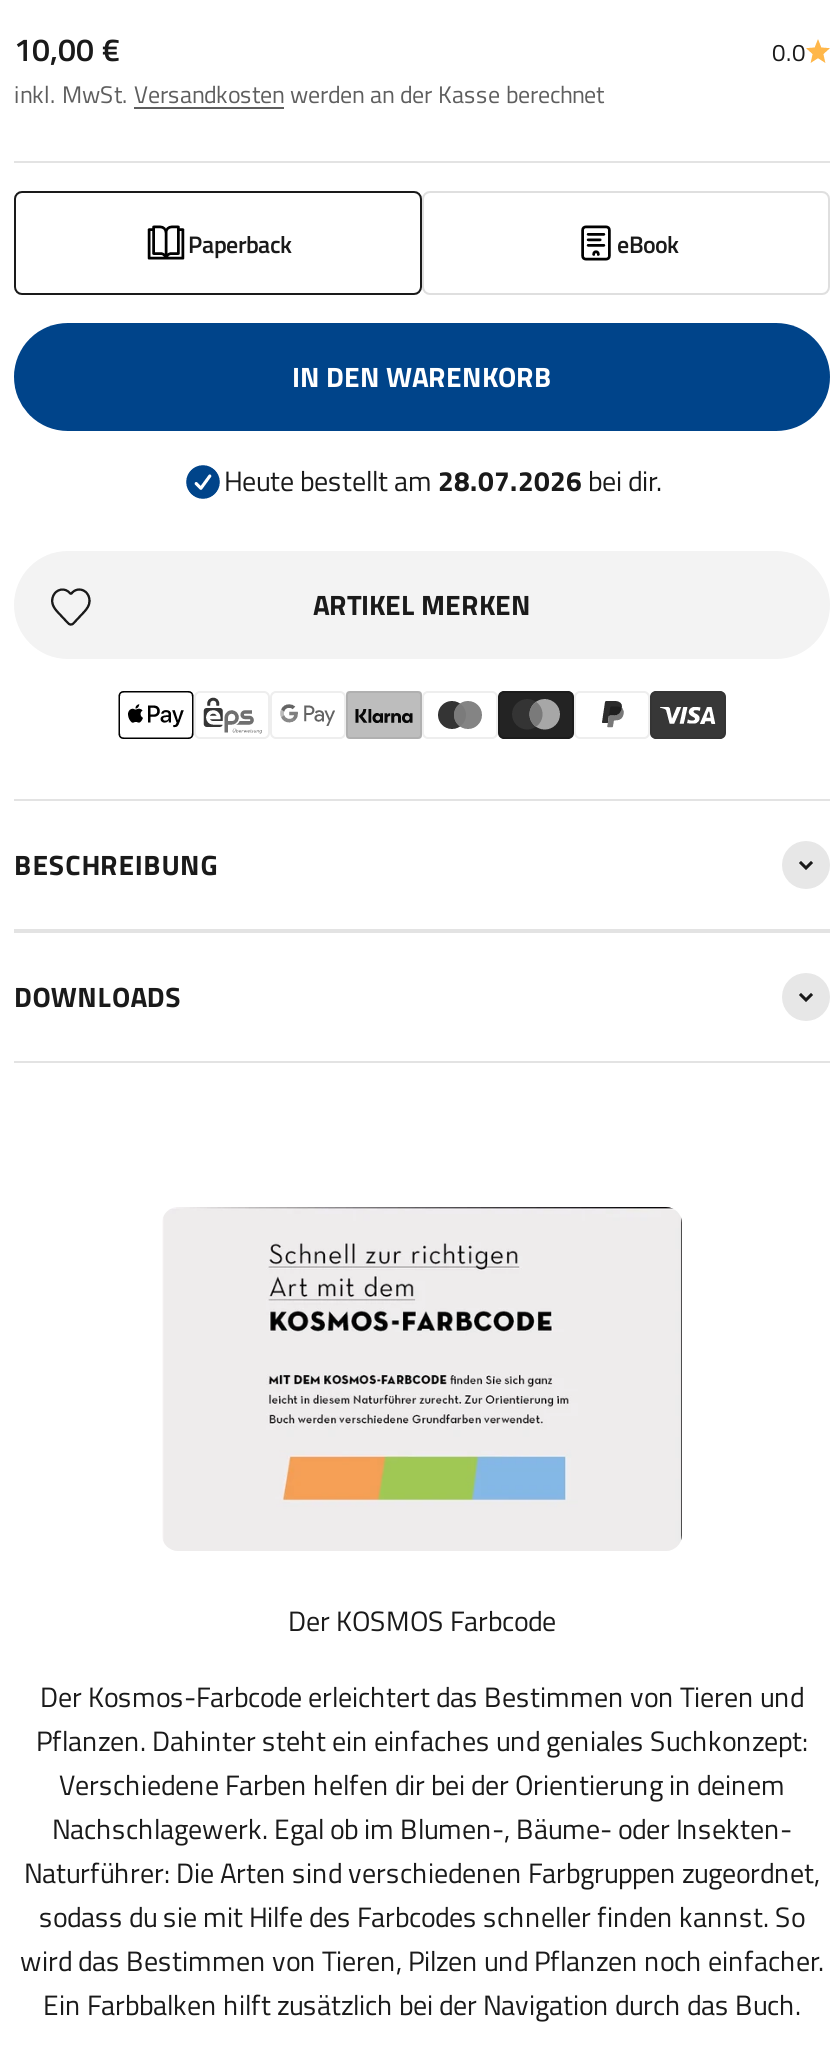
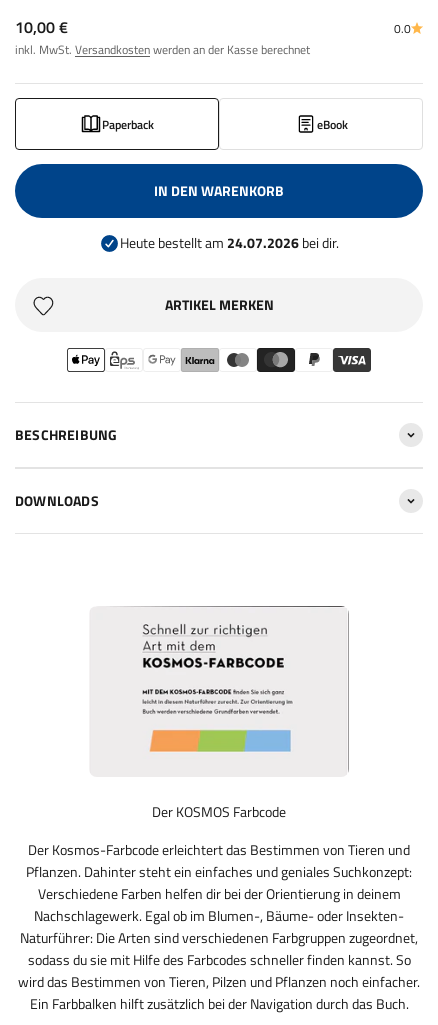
[224,460,662,502] Heute bestellt am 28.07.2026 bei dir. -> [120,232,339,253] Heute bestellt am 24.07.2026 bei dir.

